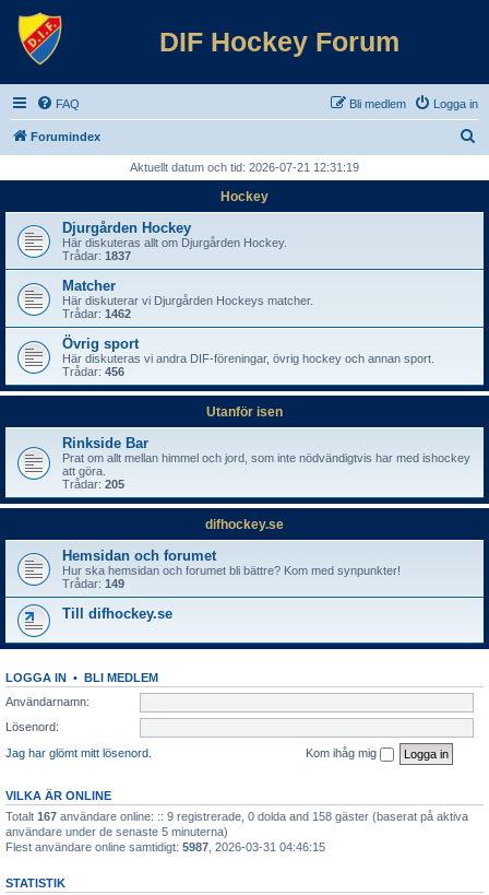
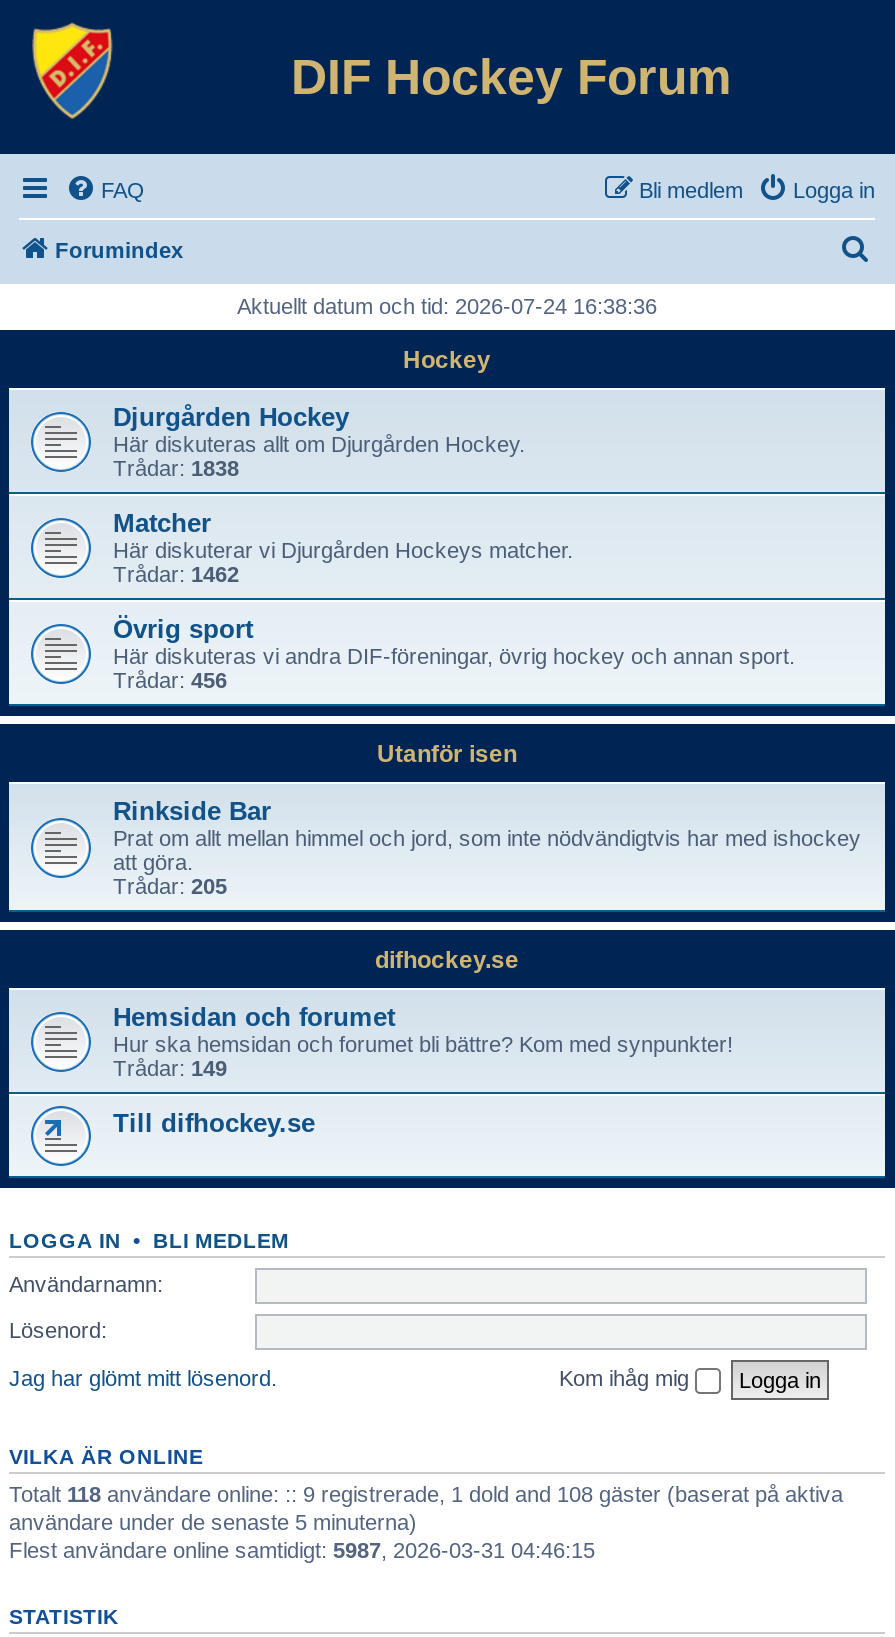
[130,161,359,174] Aktuellt datum och tid: 2026-07-21 12:31:19 -> [237,294,657,318] Aktuellt datum och tid: 2026-07-24 16:38:36
[62,249,131,262] Trådar: 1837 -> [113,456,239,480] Trådar: 1838
[5,809,468,822] Totalt 167 användare online: :: 9 registrerade, 0 dolda and 158 gäster (baserat på aktiva -> [9,1481,843,1505] Totalt 118 användare online: :: 9 registrerade, 1 dold and 108 gäster (baserat på aktiva

